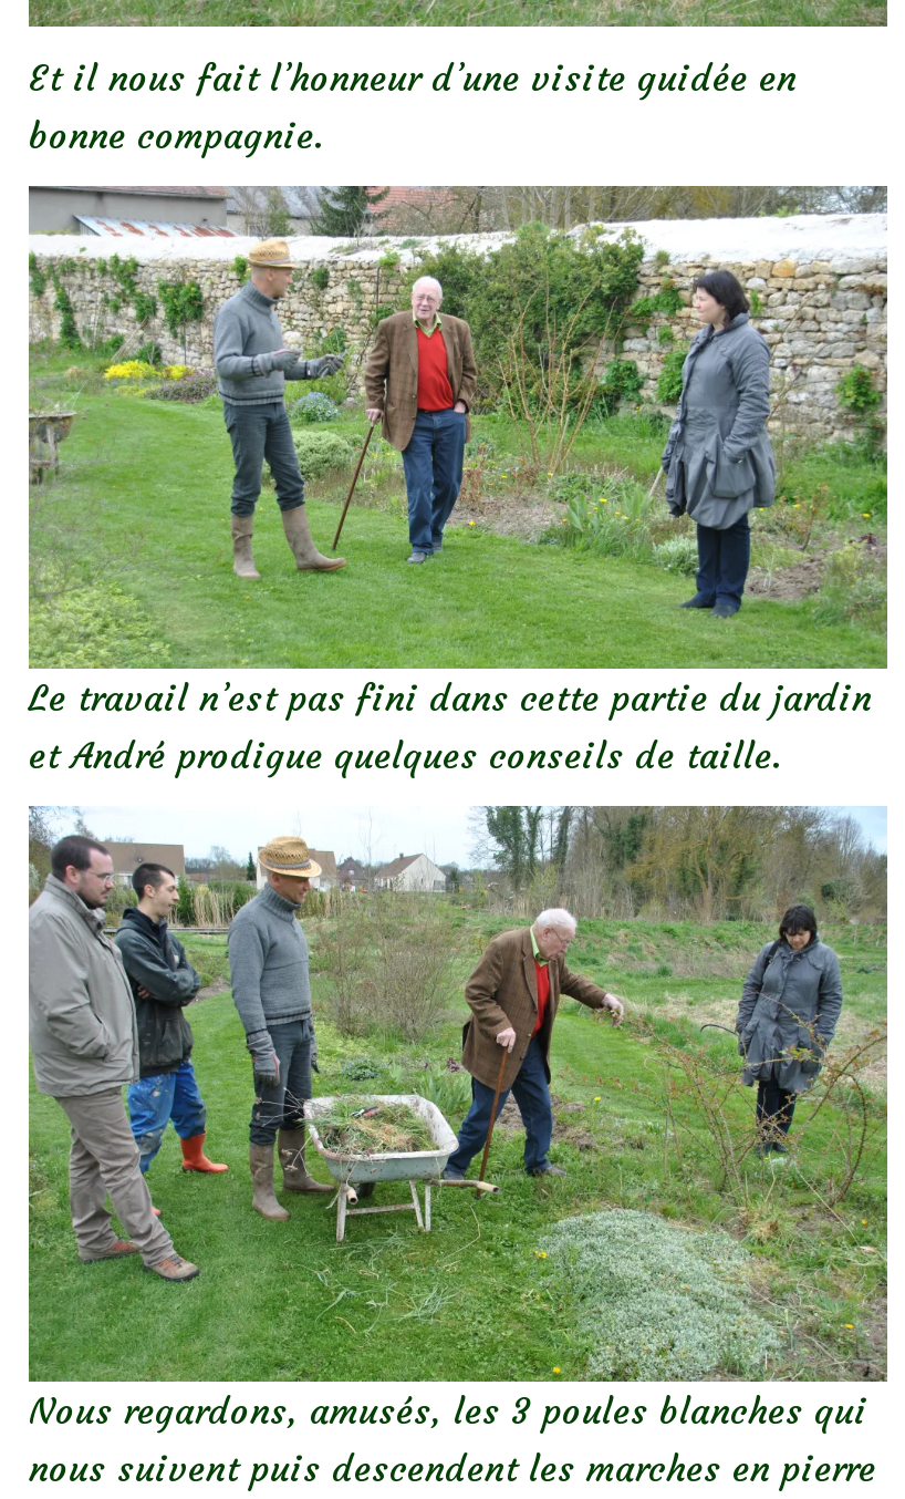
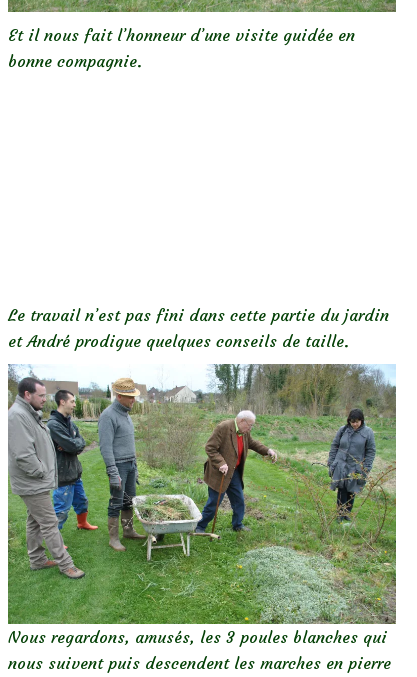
[27,184,890,671] [image] -> none

